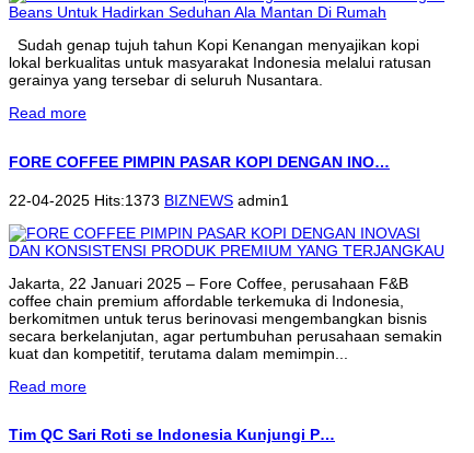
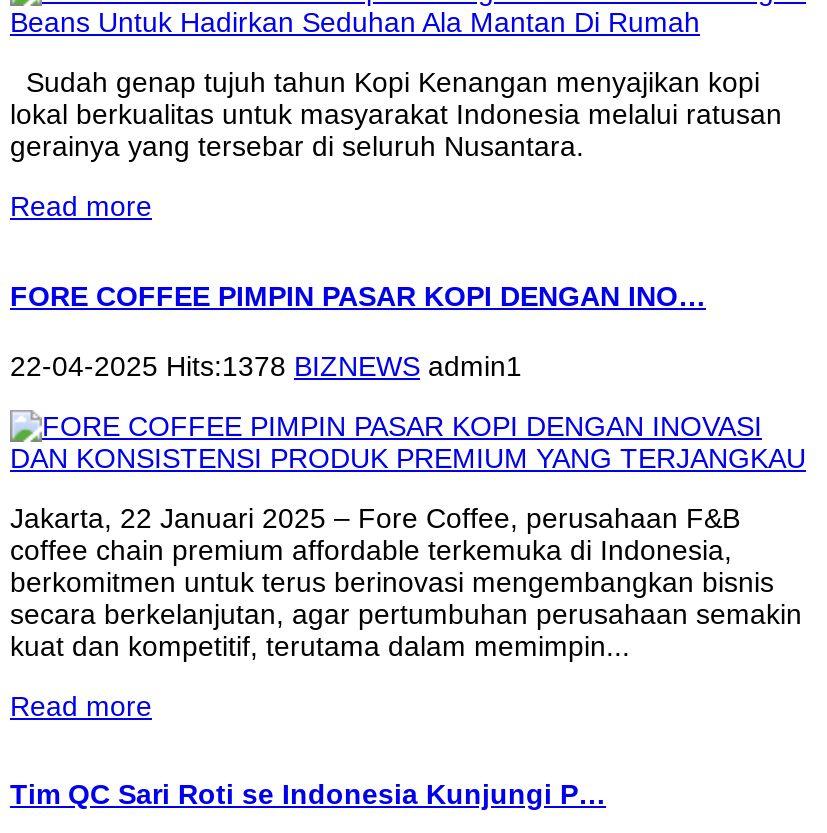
[9,191,289,208] 22-04-2025 Hits:1373 BIZNEWS admin1 -> [10,349,522,381] 22-04-2025 Hits:1378 BIZNEWS admin1

